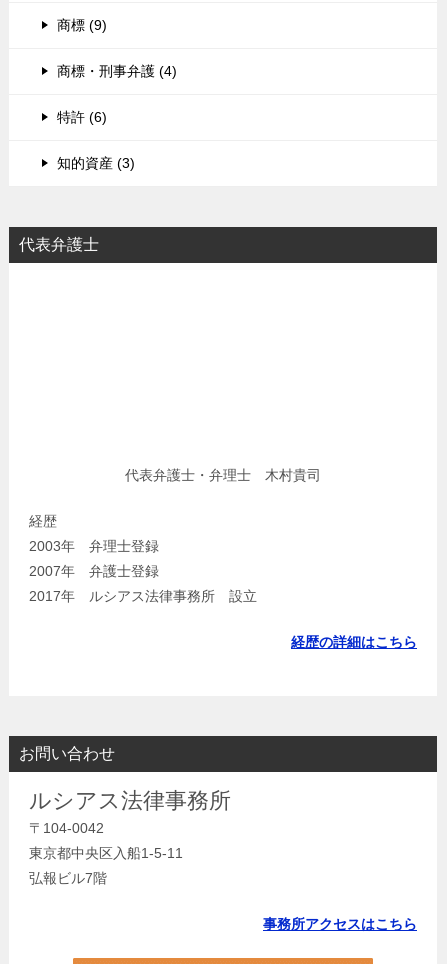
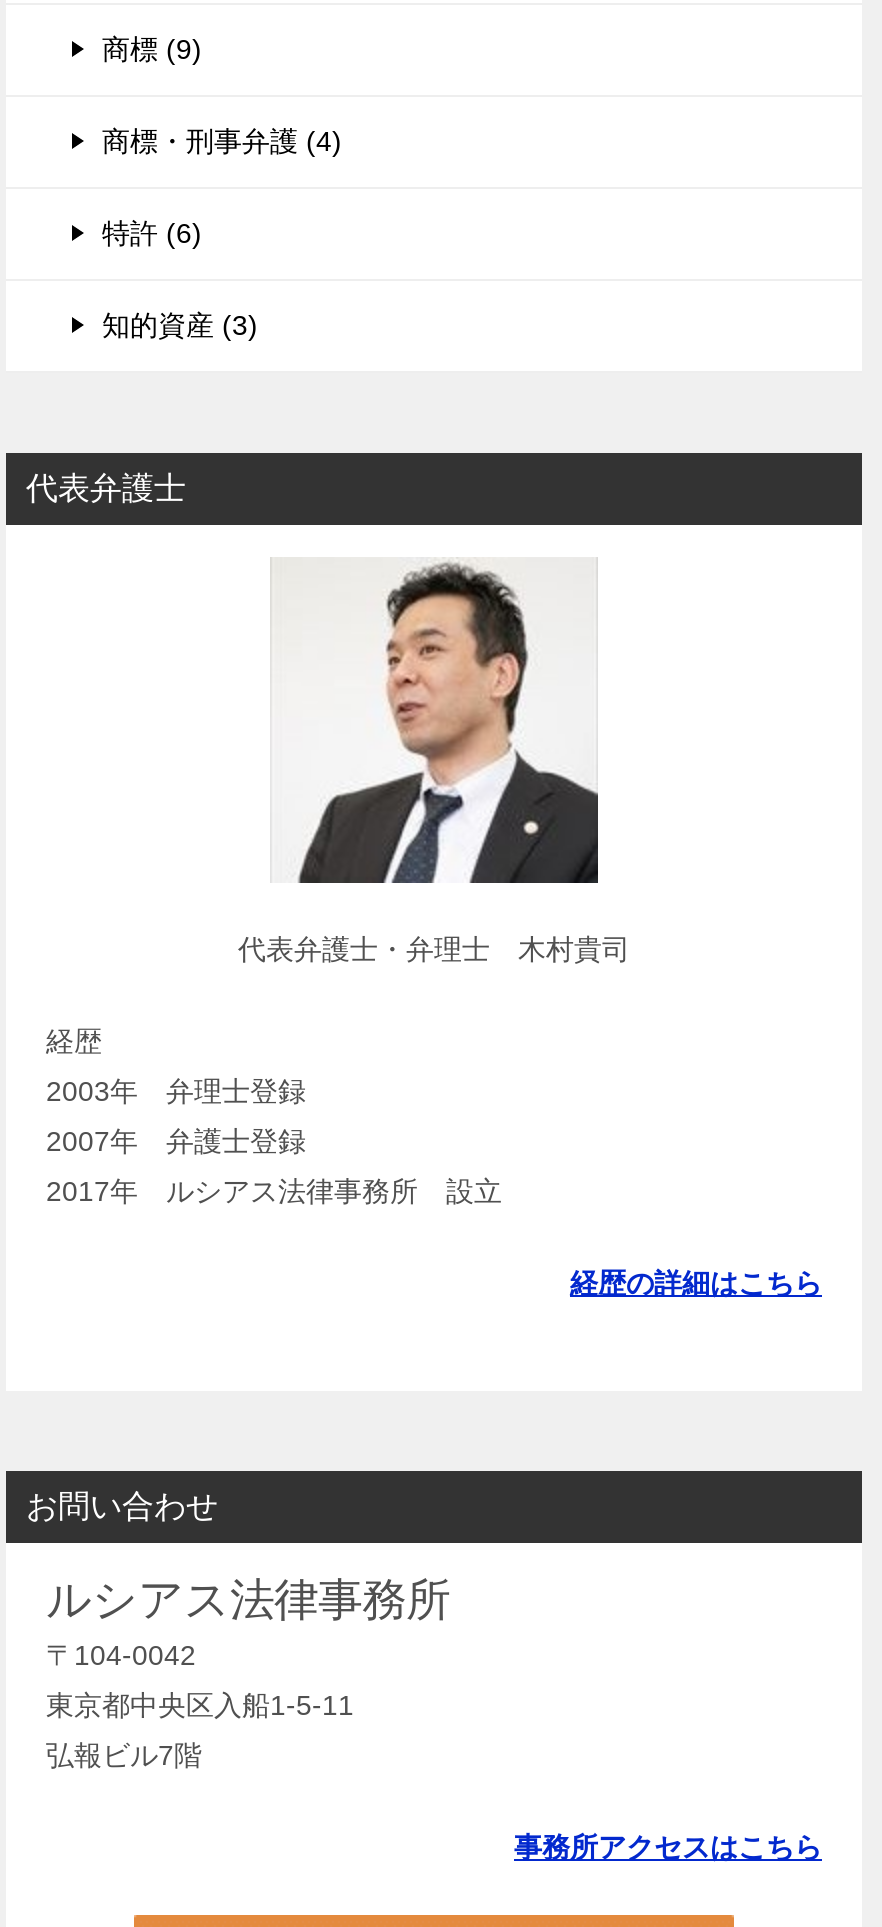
none -> [272,559,600,885] [image]

